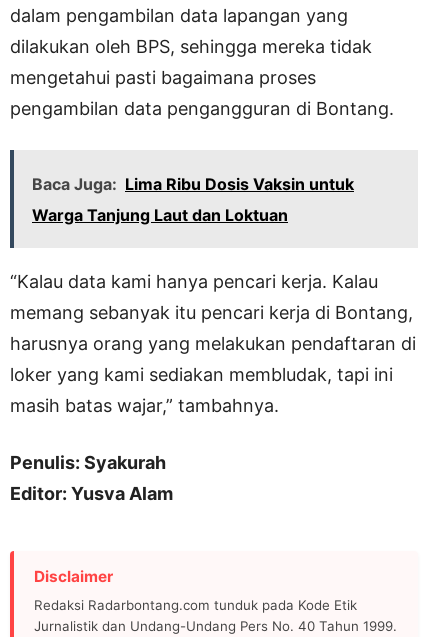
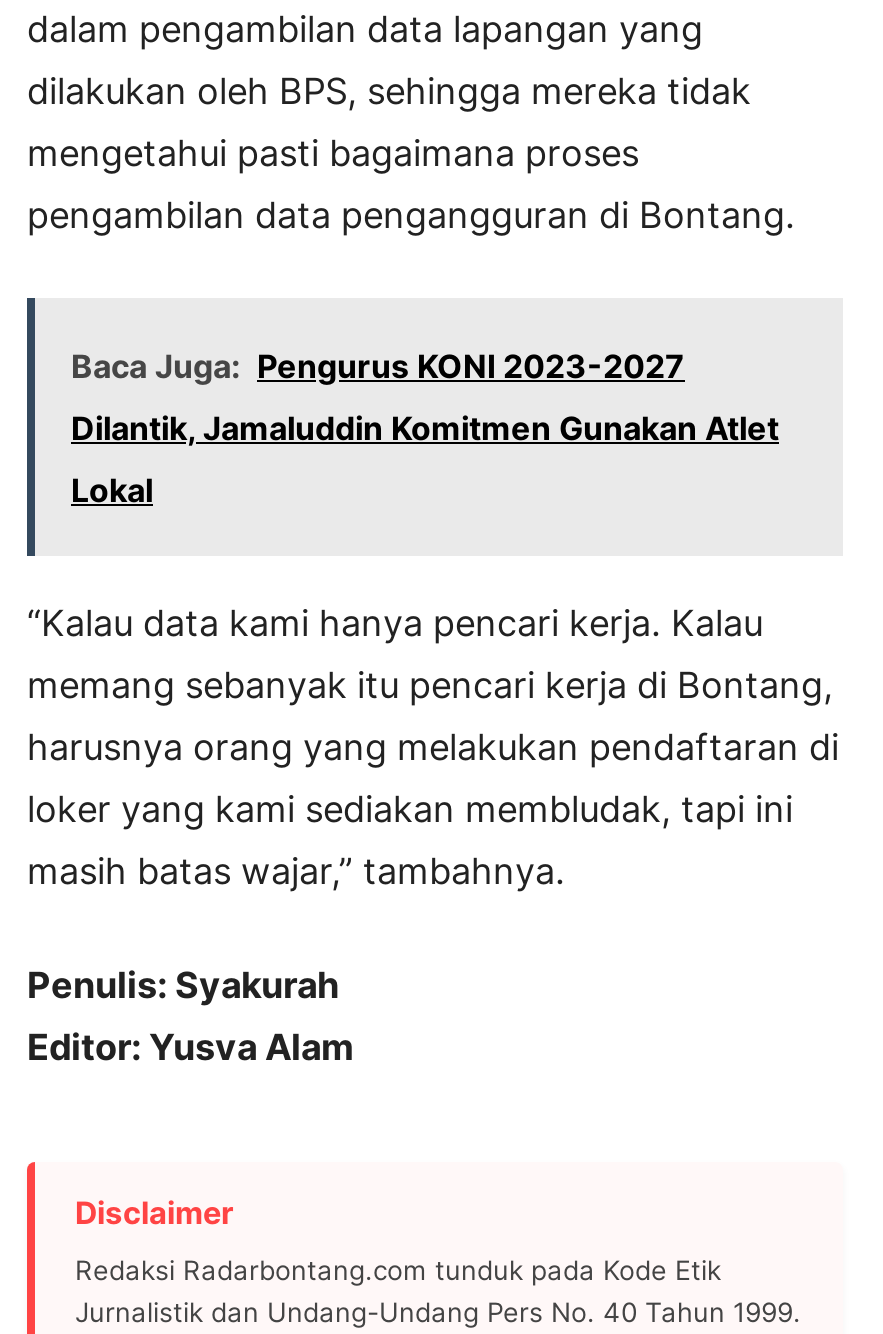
[32,174,354,225] Baca Juga: Lima Ribu Dosis Vaksin untuk | Warga Tanjung Laut dan Loktuan -> [71,347,779,511] Baca Juga: Pengurus KONI 2023-2027 | Dilantik, Jamaluddin Komitmen Gunakan Atlet | Lokal

